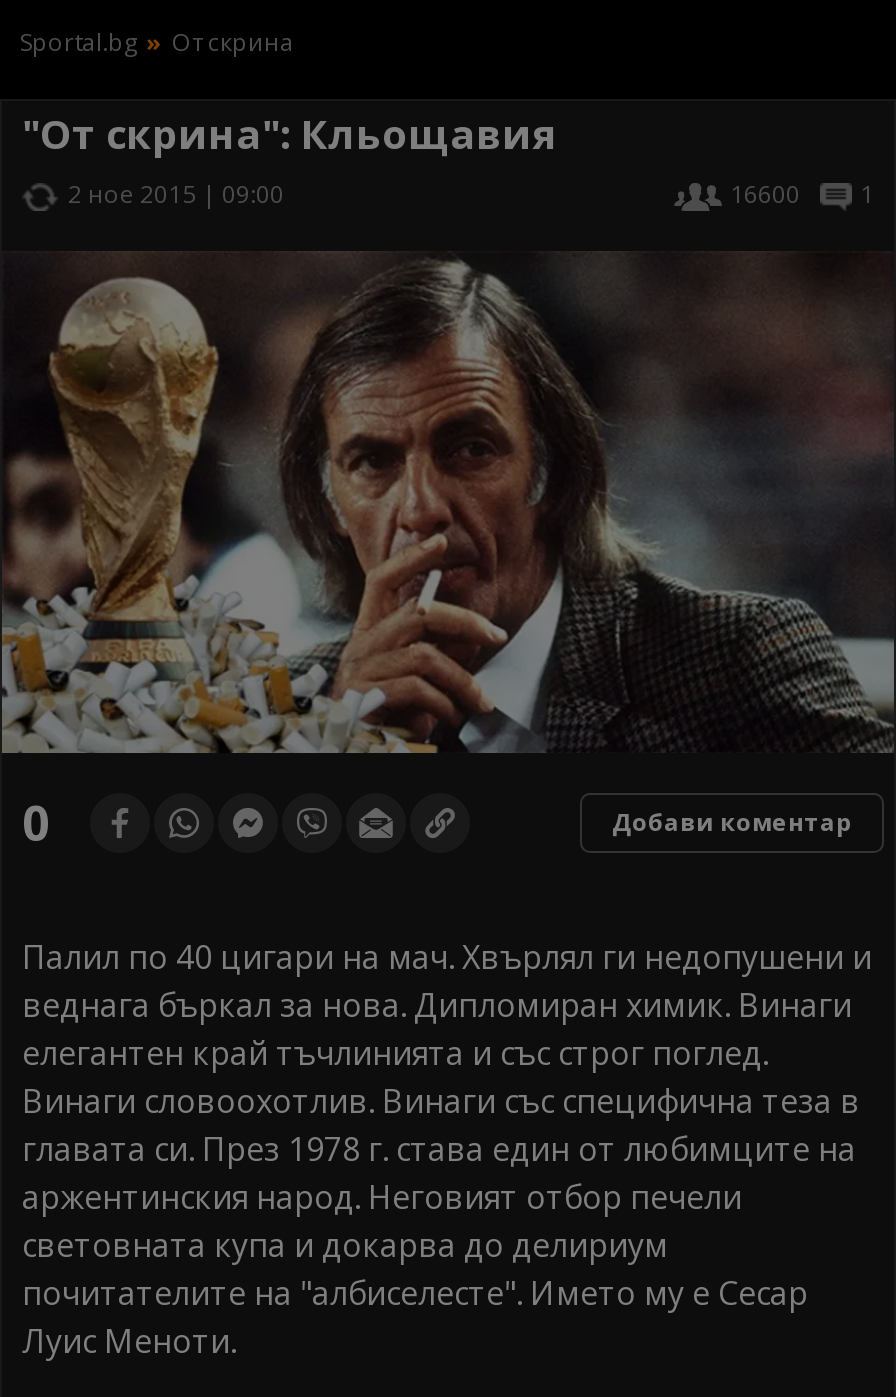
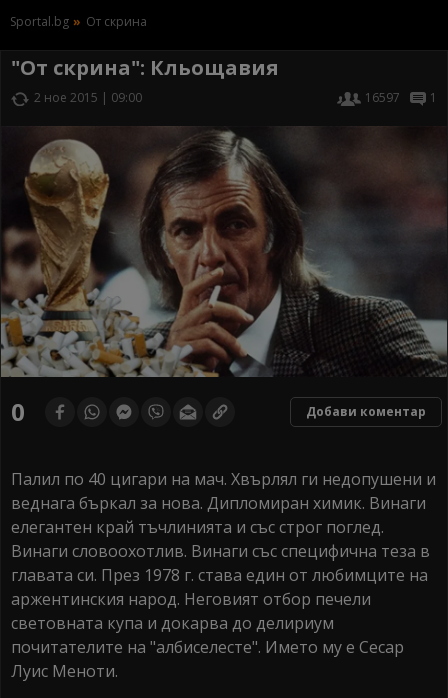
[730,177,874,211] 16600 1 -> [365,89,437,106] 16597 1

